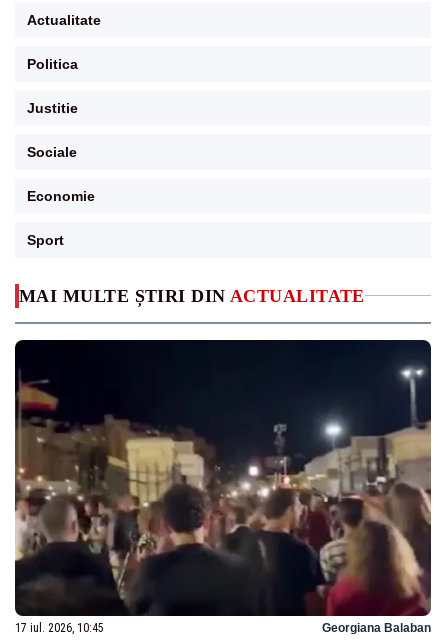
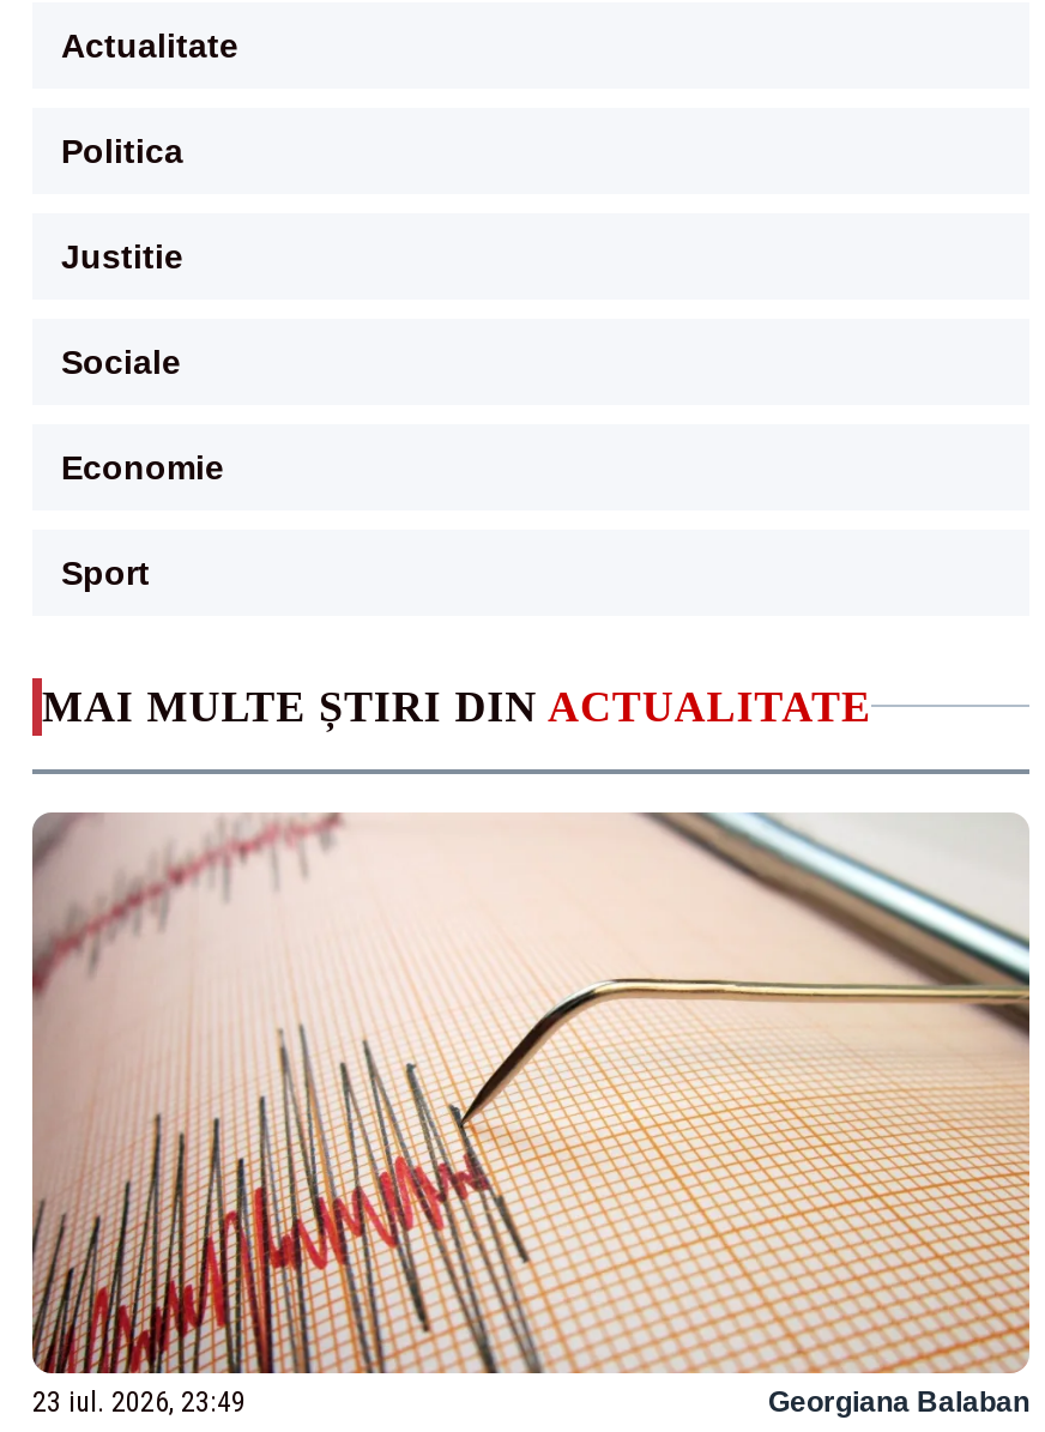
[14,339,432,635] [image] | 17 iul. 2026, 10:45 -> [30,810,1032,1419] [image] | 23 iul. 2026, 23:49

